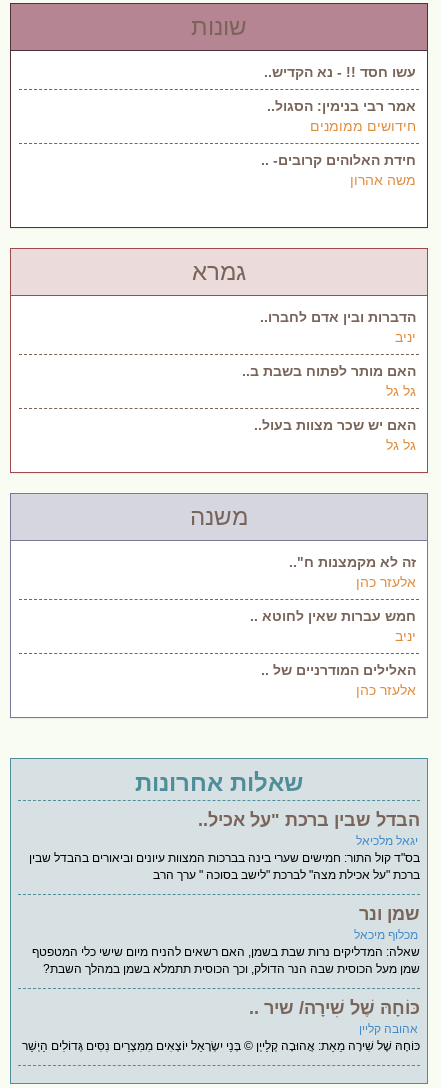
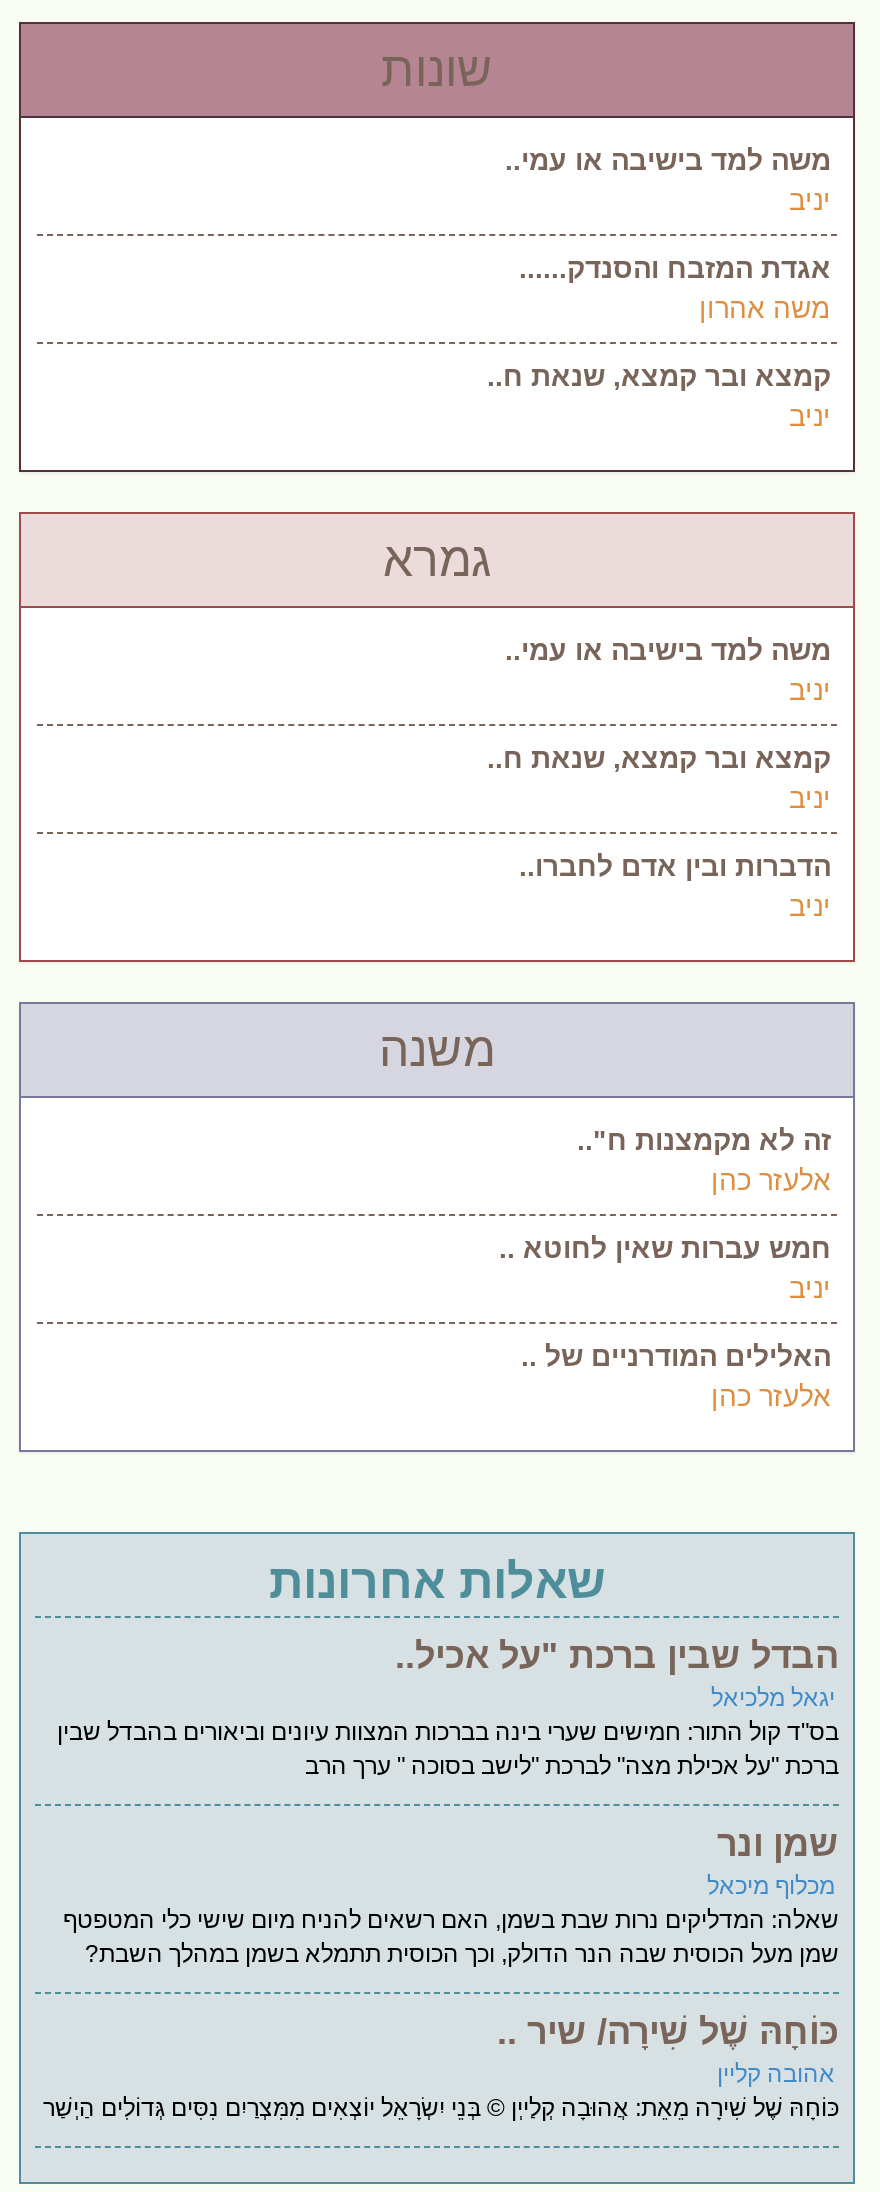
[261,64,416,168] עשו חסד !! - נא הקדיש.. | אמר רבי בנימין: הסגול.. | חידושים ממומנים | חידת האלוהים קרובים- .. -> [505,144,831,284] משה למד בישיבה או עמי.. | יניב | אגדת המזבח והסנדק......
moved [350,172,416,188] -> [699,292,831,324]: משה אהרון
none -> [487,360,831,432] קמצא ובר קמצא, שנאת ח.. | יניב
none -> [487,634,831,814] משה למד בישיבה או עמי.. | יניב | קמצא ובר קמצא, שנאת ח.. | יניב
moved [260,309,416,345] -> [519,850,831,922]: הדברות ובין אדם לחברו.. | יניב
[242,363,416,453] האם מותר לפתוח בשבת ב.. | גל גל | האם יש שכר מצוות בעול.. | גל גל -> none

